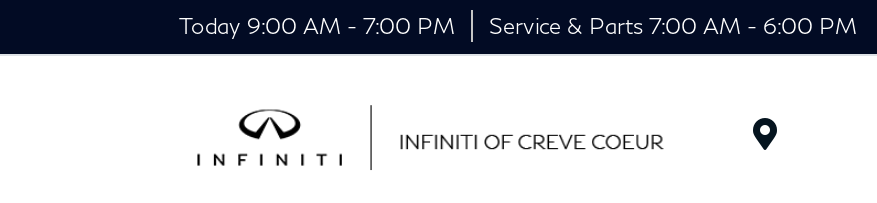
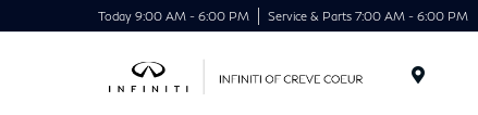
[179,11,857,37] Today 9:00 AM - 7:00 PM Service & Parts 7:00 AM - 6:00 PM -> [98,8,468,22] Today 9:00 AM - 6:00 PM Service & Parts 7:00 AM - 6:00 PM

